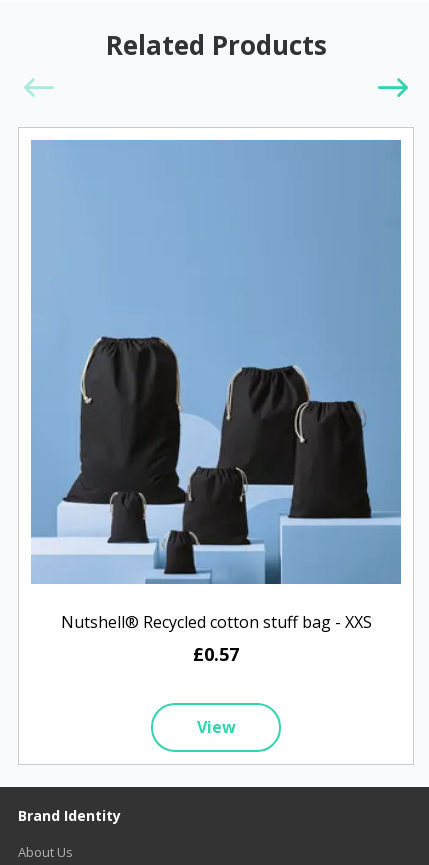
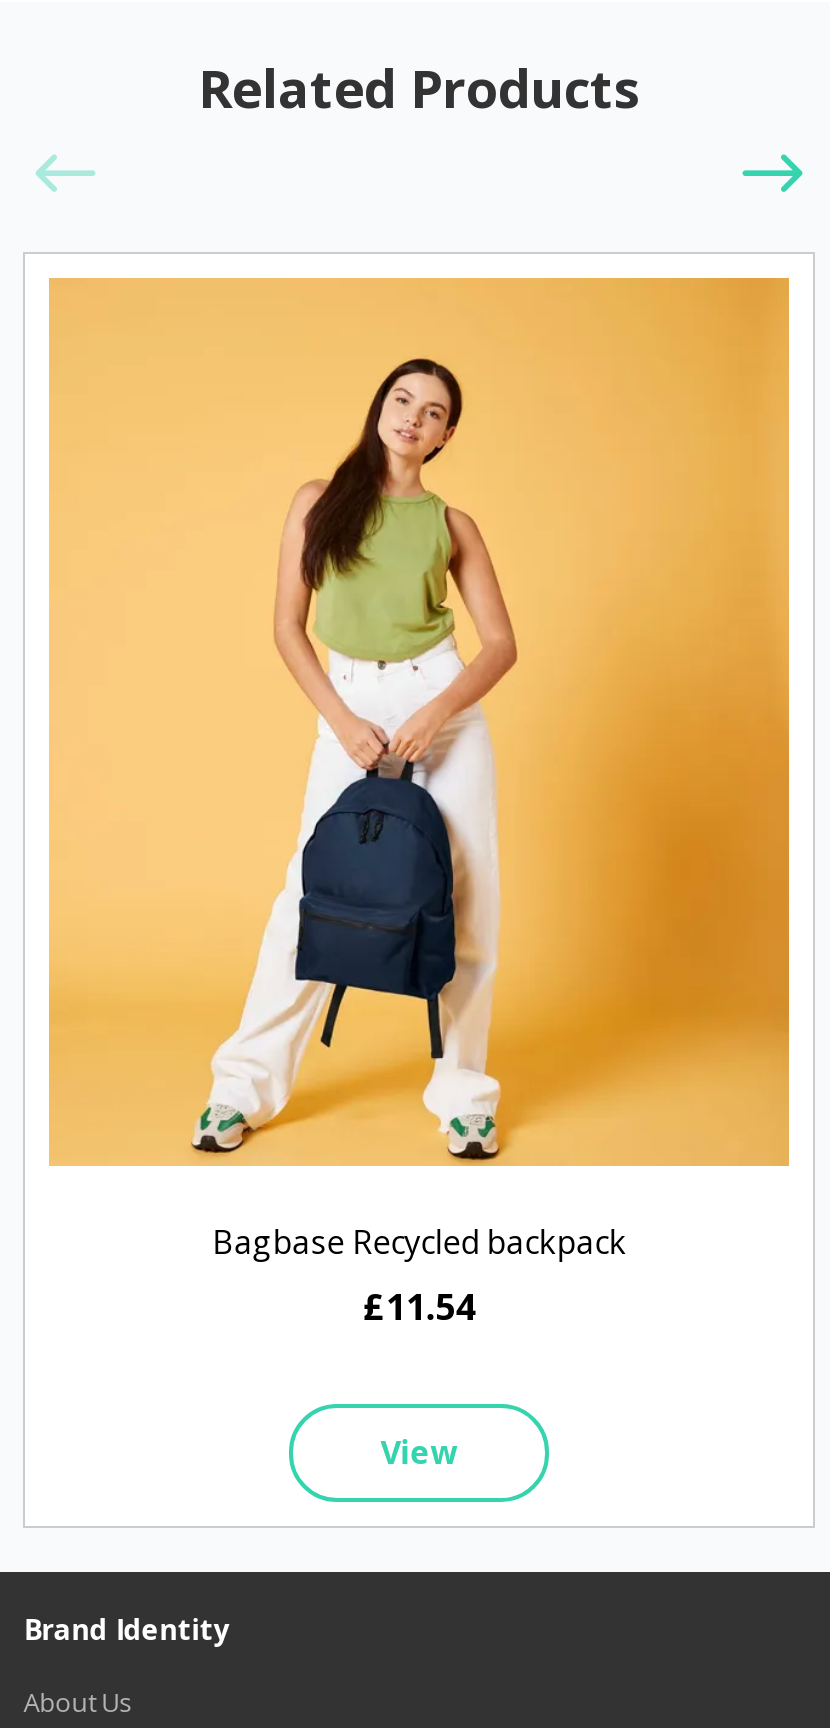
[30,139,402,666] [image] | Nutshell® Recycled cotton stuff bag - XXS | £0.57 -> [47,276,791,1329] [image] | Bagbase Recycled backpack | £11.54

